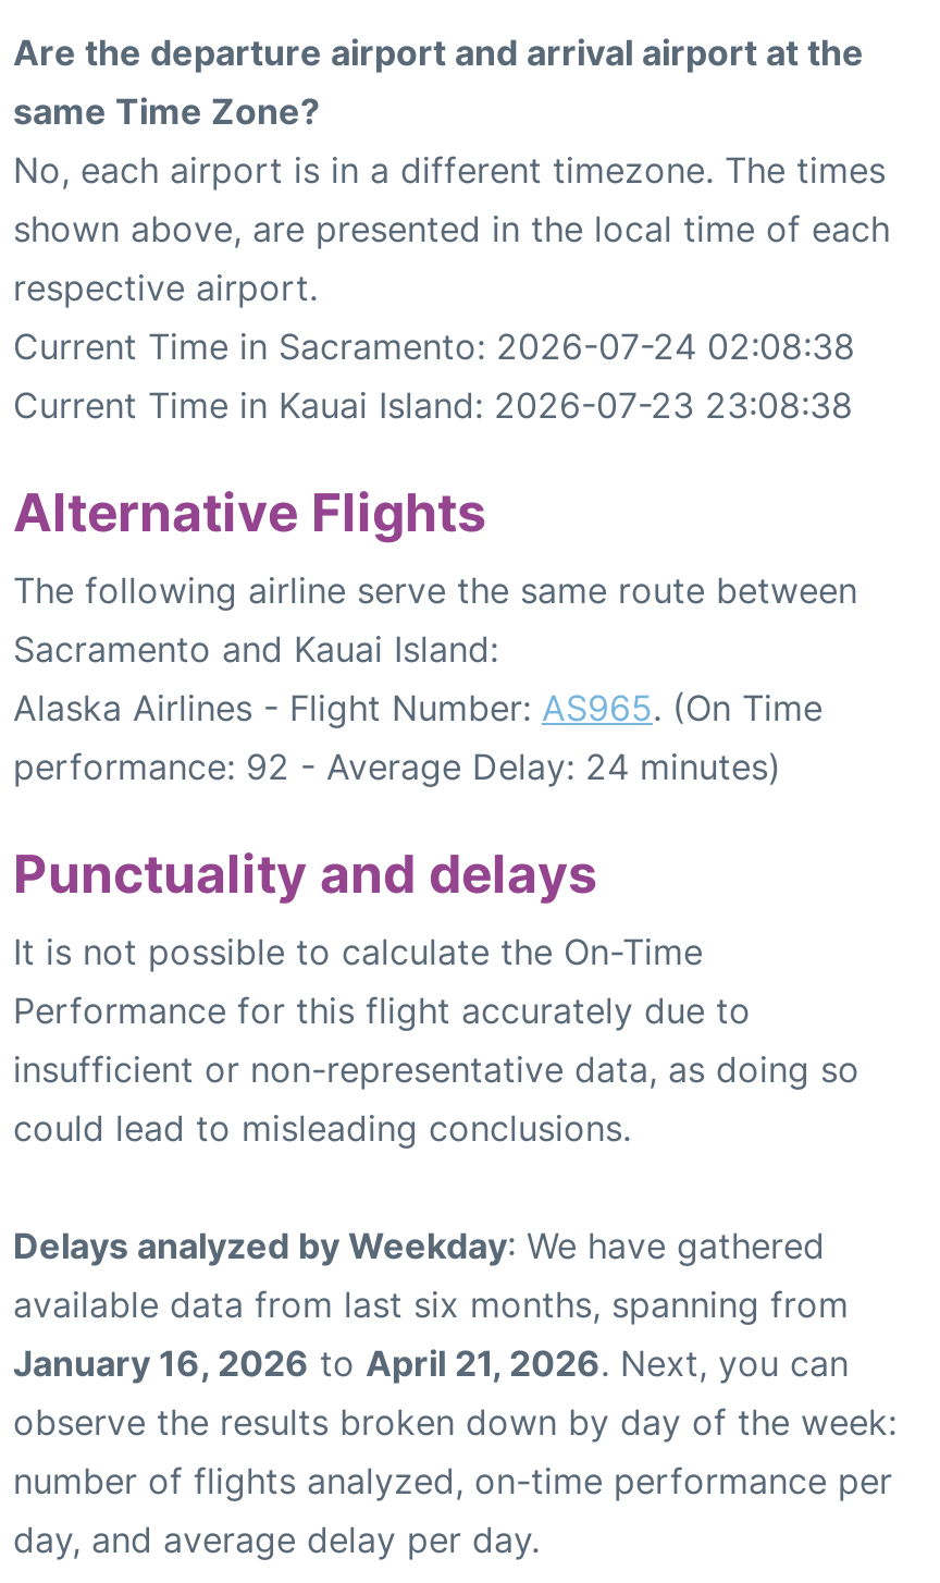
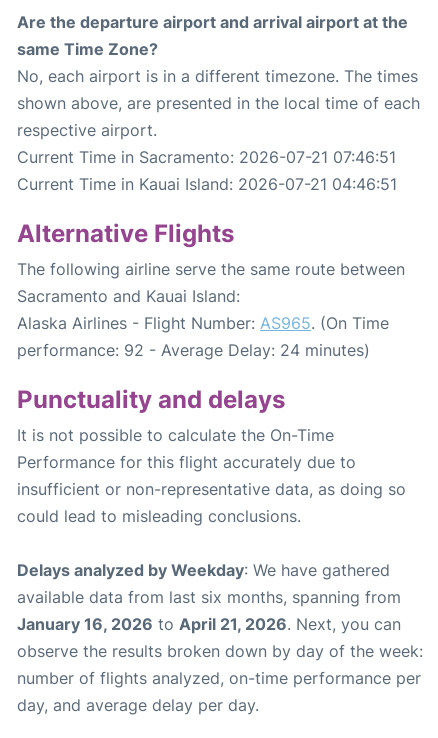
[13,324,855,368] Current Time in Sacramento: 2026-07-24 02:08:38 -> [17,147,396,167] Current Time in Sacramento: 2026-07-21 07:46:51
[13,383,853,427] Current Time in Kauai Island: 2026-07-23 23:08:38 -> [17,174,397,194] Current Time in Kauai Island: 2026-07-21 04:46:51

